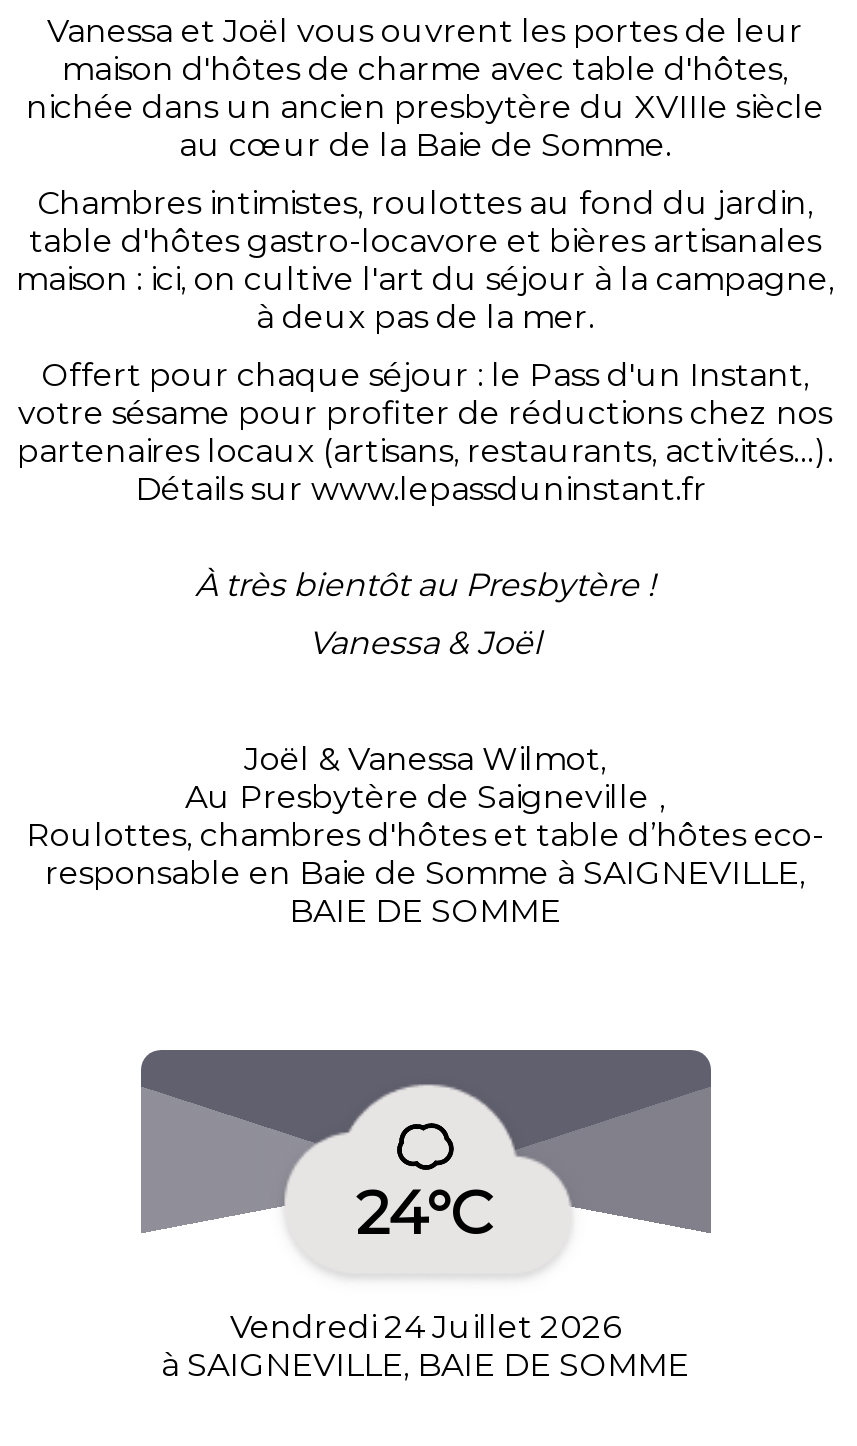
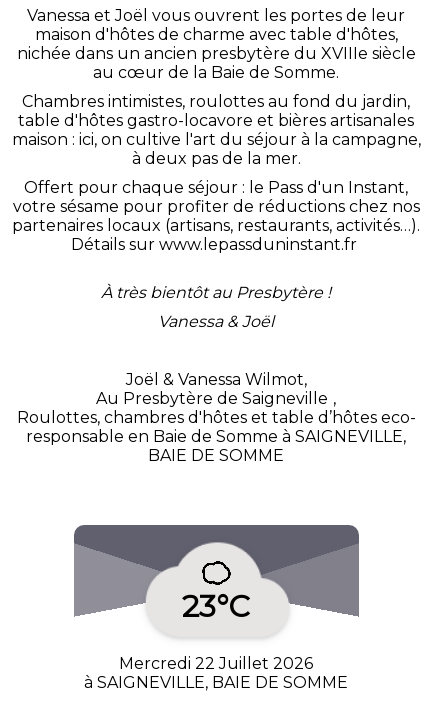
[356,1176,494,1250] 24°C -> [182,588,250,625] 23°C
[230,1307,620,1345] Vendredi 24 Juillet 2026 -> [119,654,313,673] Mercredi 22 Juillet 2026

